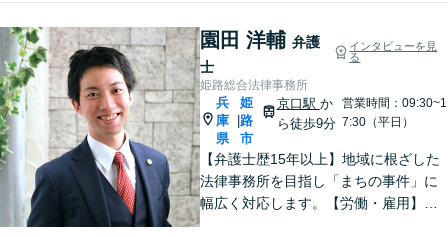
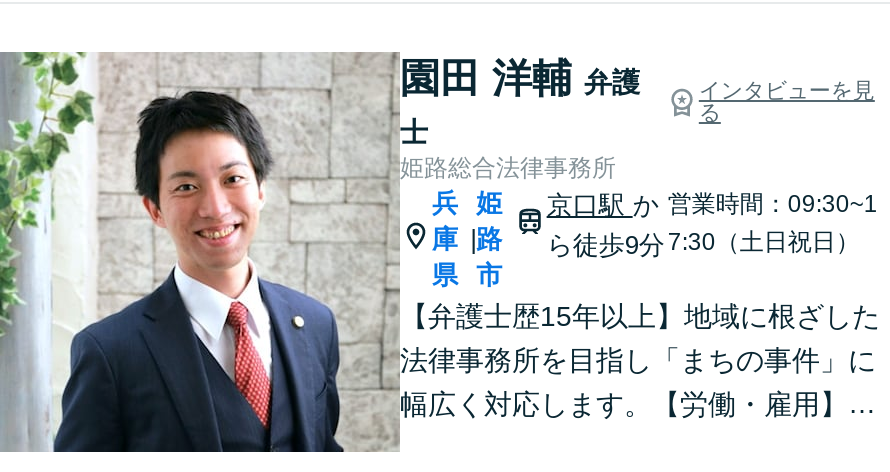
[342,114,414,128] 7:30（平日） -> [668,227,860,255] 7:30（土日祝日）

